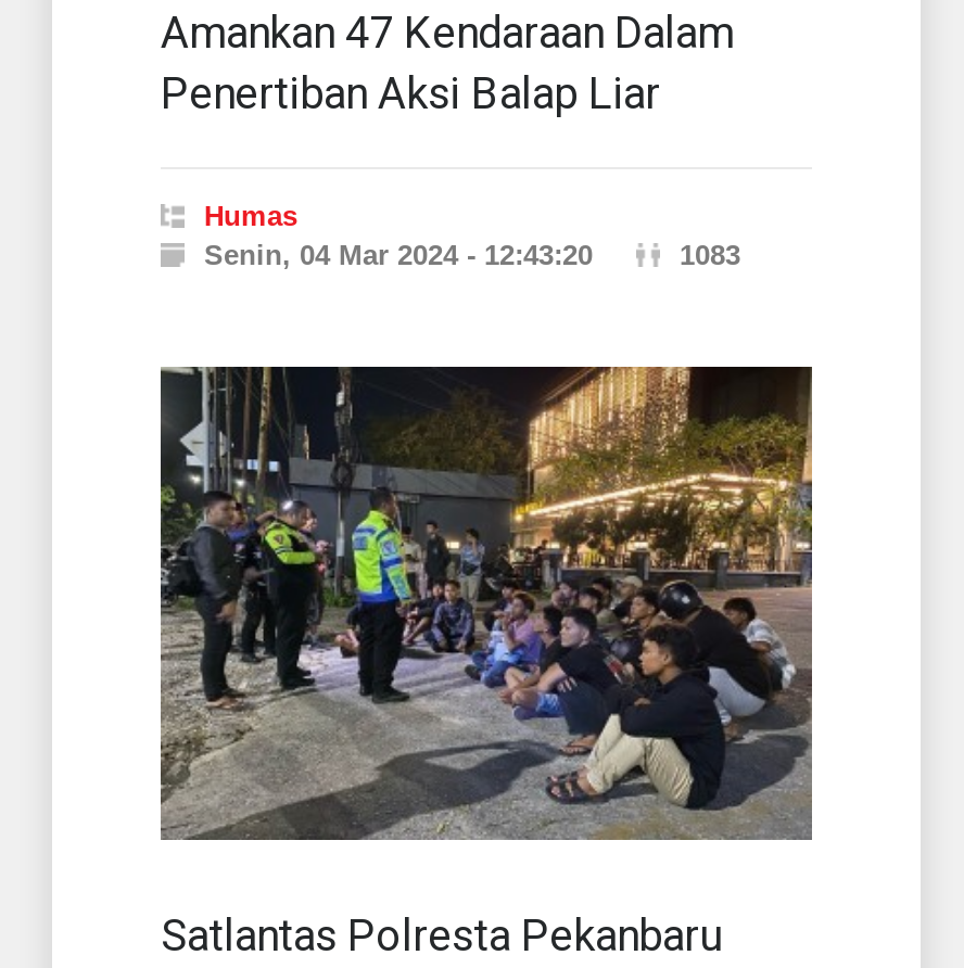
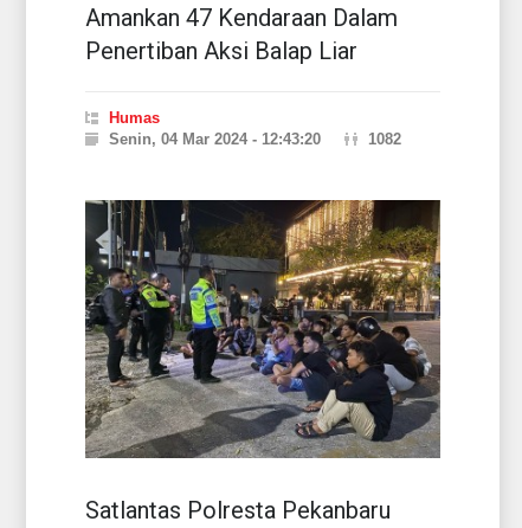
[680,239,740,271] 1083 -> [368,130,401,148] 1082

